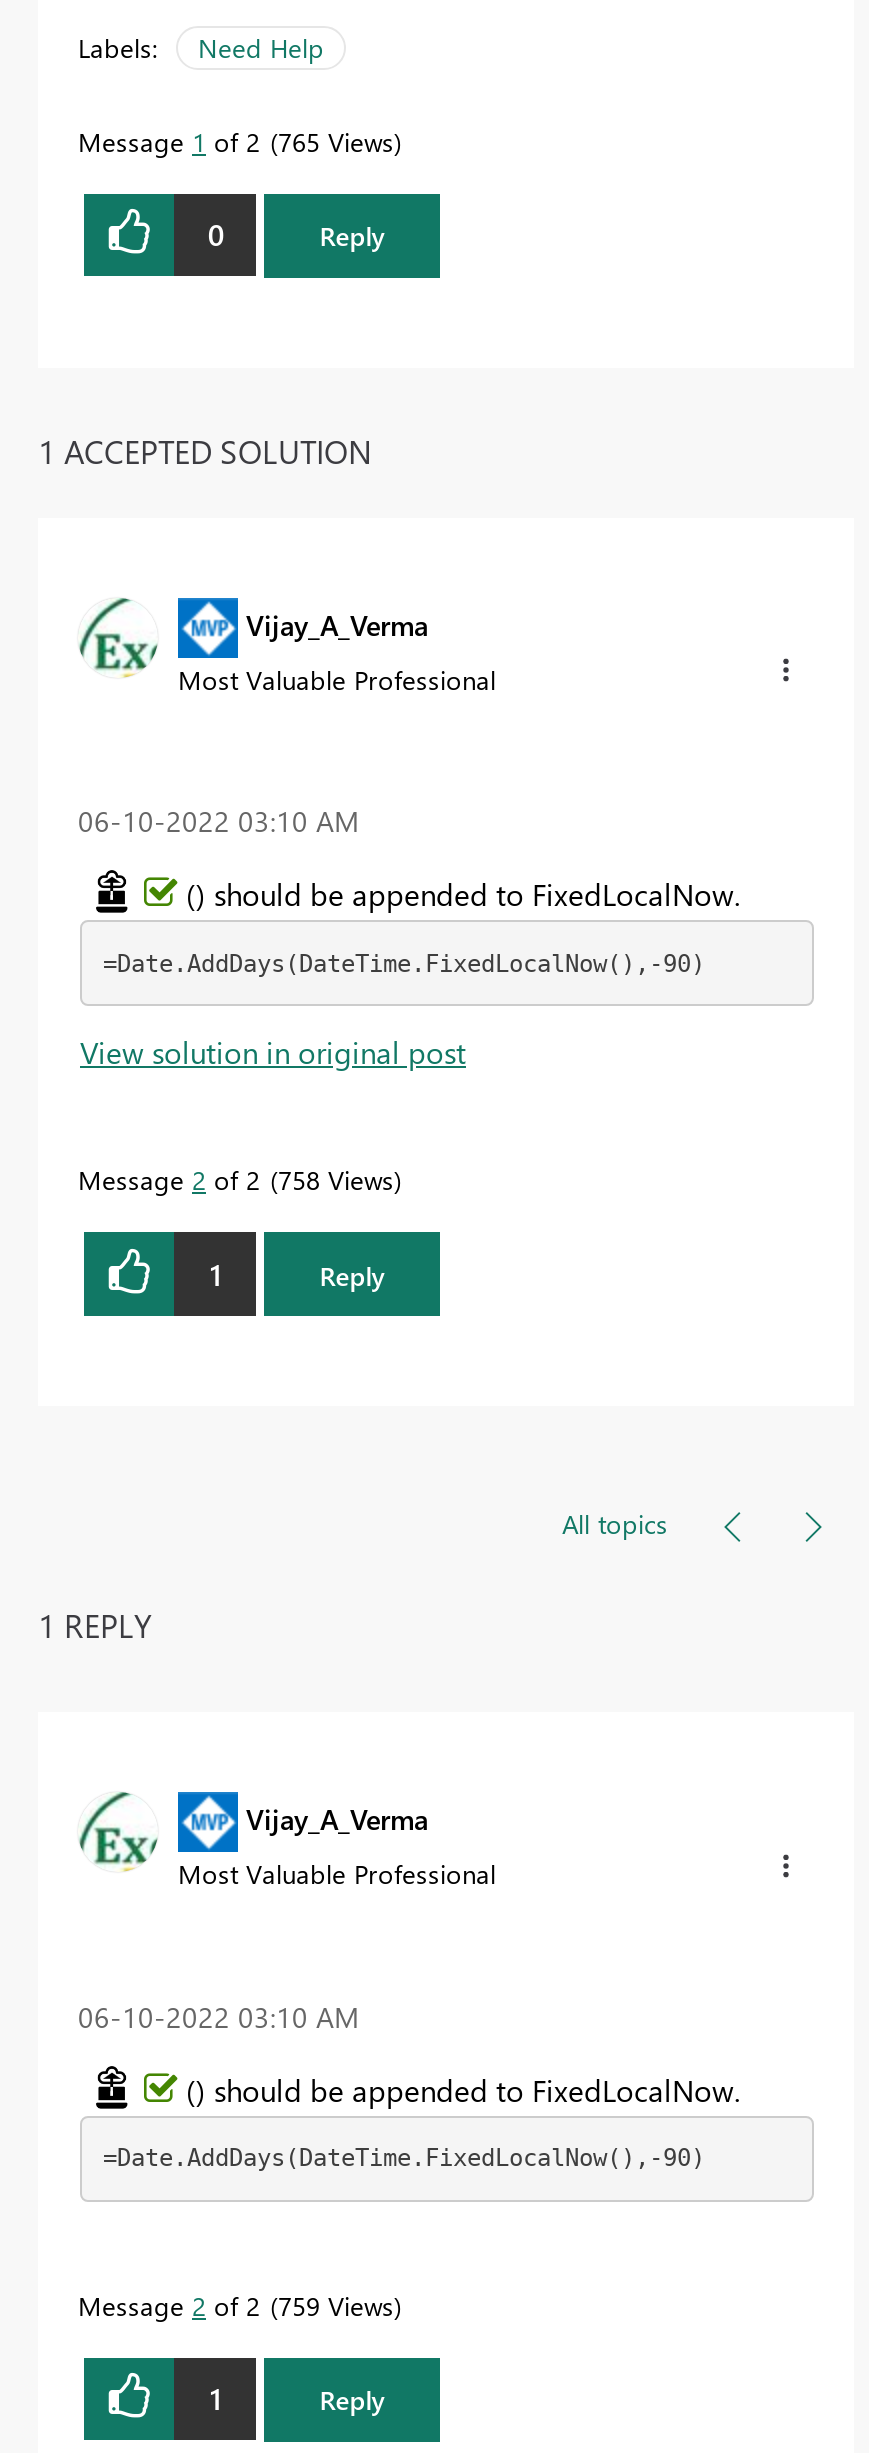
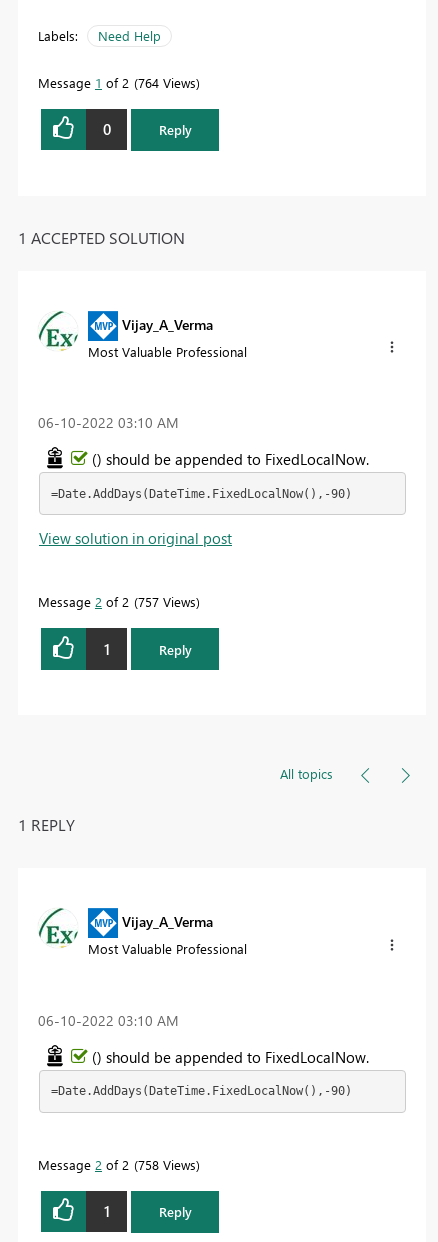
[78,123,394,157] Message 1 of 2 765 Views -> [38,74,196,91] Message 1 of 2 764 Views
none -> [38,593,196,610] Message 2 of 2 757 Views
moved [78,1162,394,1196] -> [38,1155,196,1172]: Message 2 of 2 758 Views
[78,2287,394,2321] Message 2 of 2 759 Views -> none

